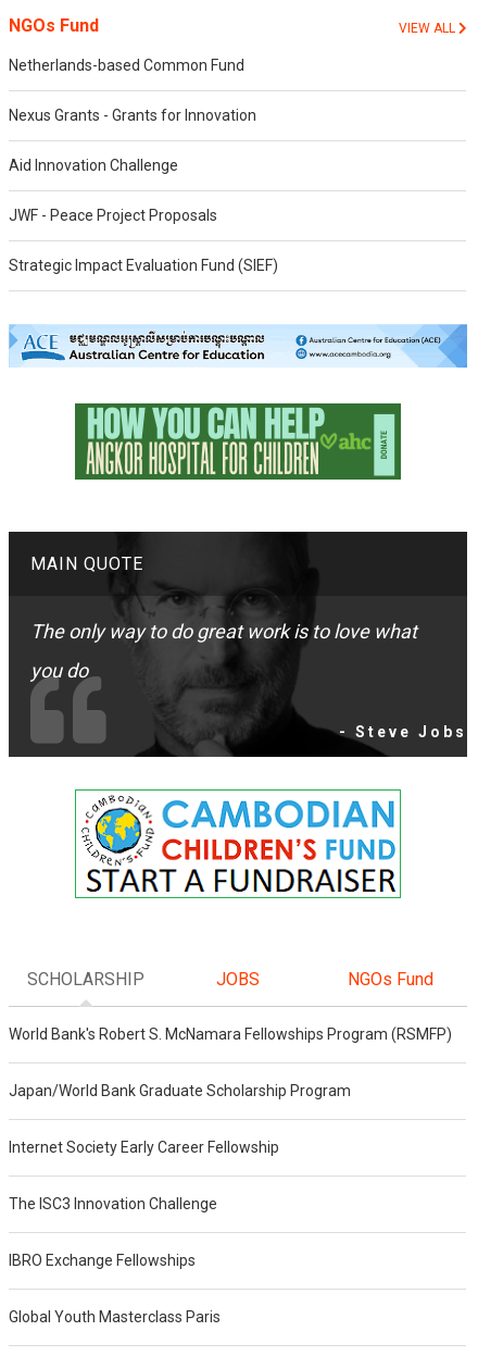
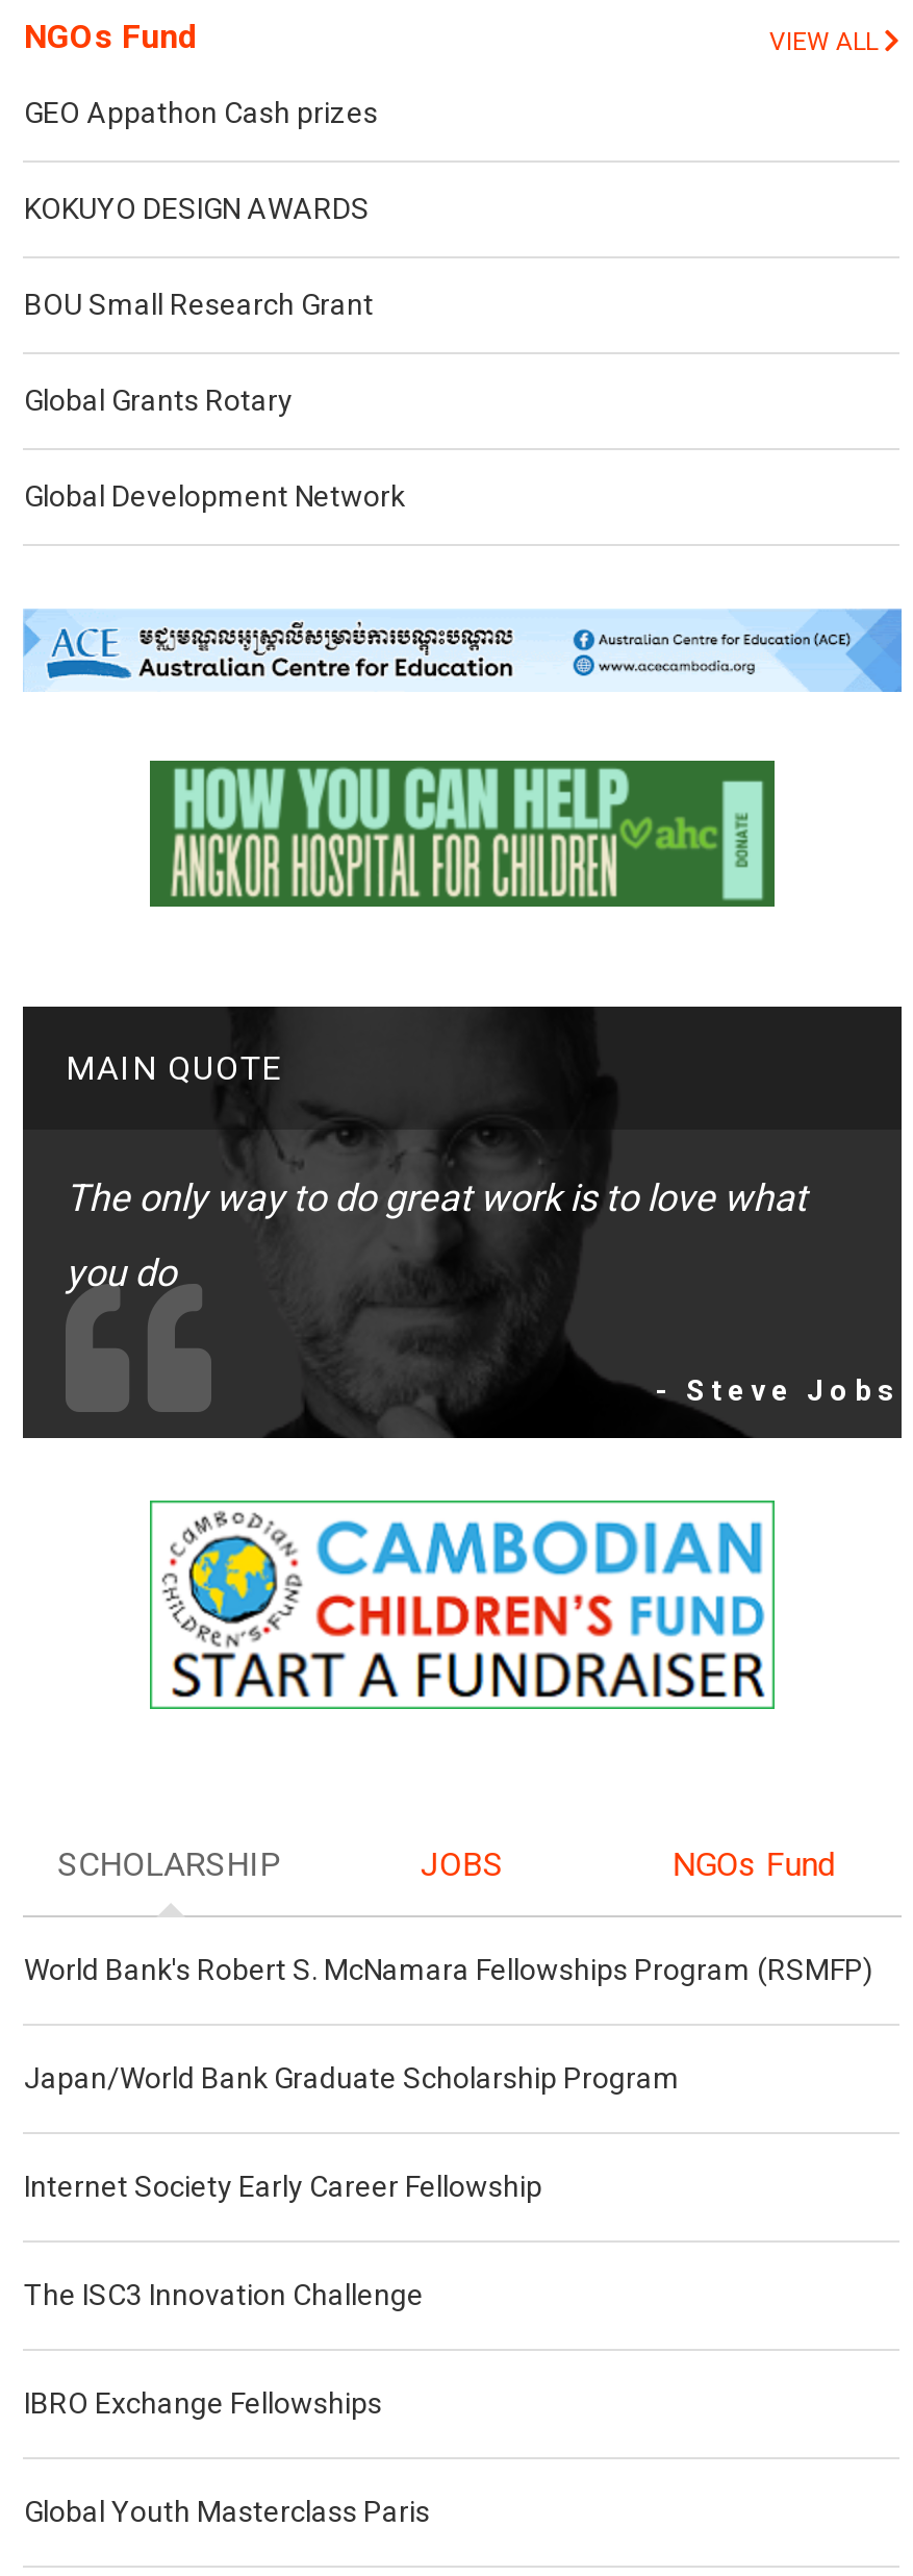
[9,57,245,74] Netherlands-based Common Fund -> [24,96,378,129] GEO Appathon Cash prizes
[9,107,257,124] Nexus Grants - Grants for Innovation -> [24,192,369,225] KOKUYO DESIGN AWARDS
[9,157,179,174] Aid Innovation Challenge -> [24,288,374,321] BOU Small Research Grant
[9,207,218,224] JWF - Peace Project Proposals -> [24,384,292,417] Global Grants Rotary
[9,257,279,274] Strategic Impact Evaluation Fund (SIEF) -> [24,480,405,513] Global Development Network

